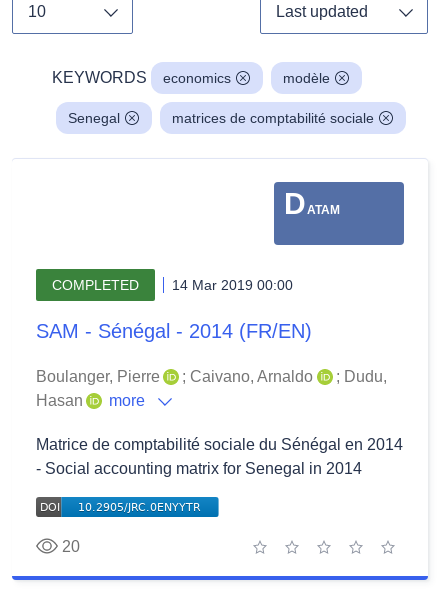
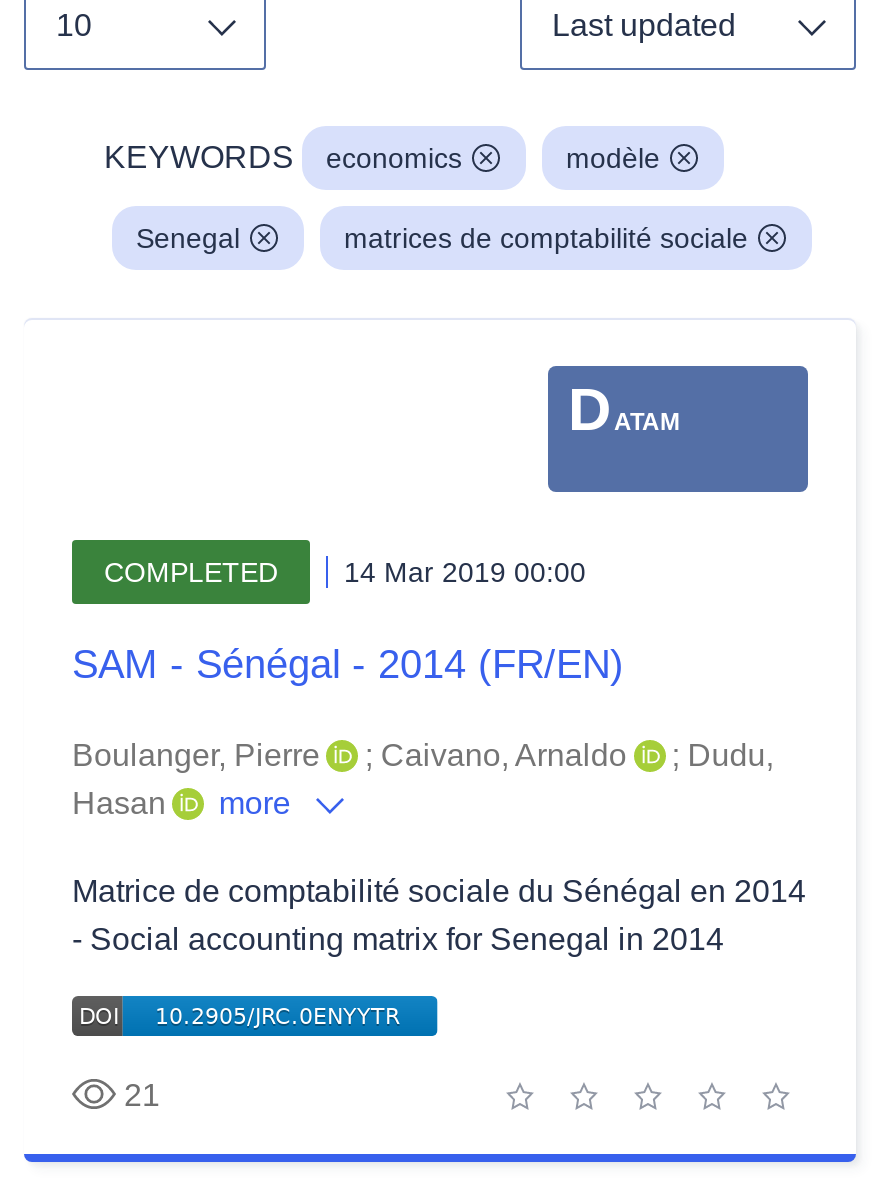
[62,538,80,555] 20 -> [124,1078,160,1112] 21

